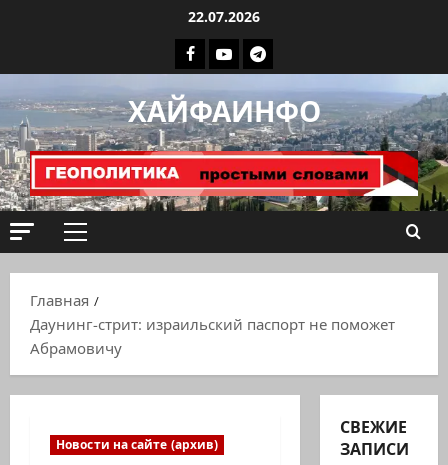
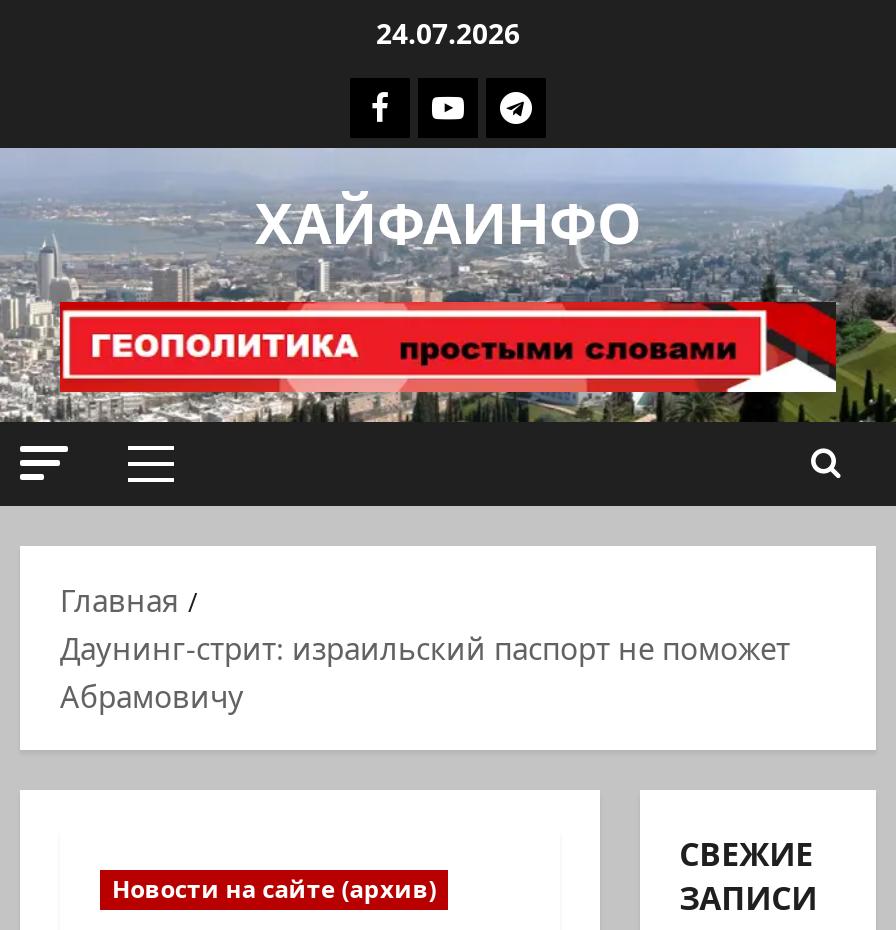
[188,7,260,26] 22.07.2026 -> [376,14,520,52] 24.07.2026

